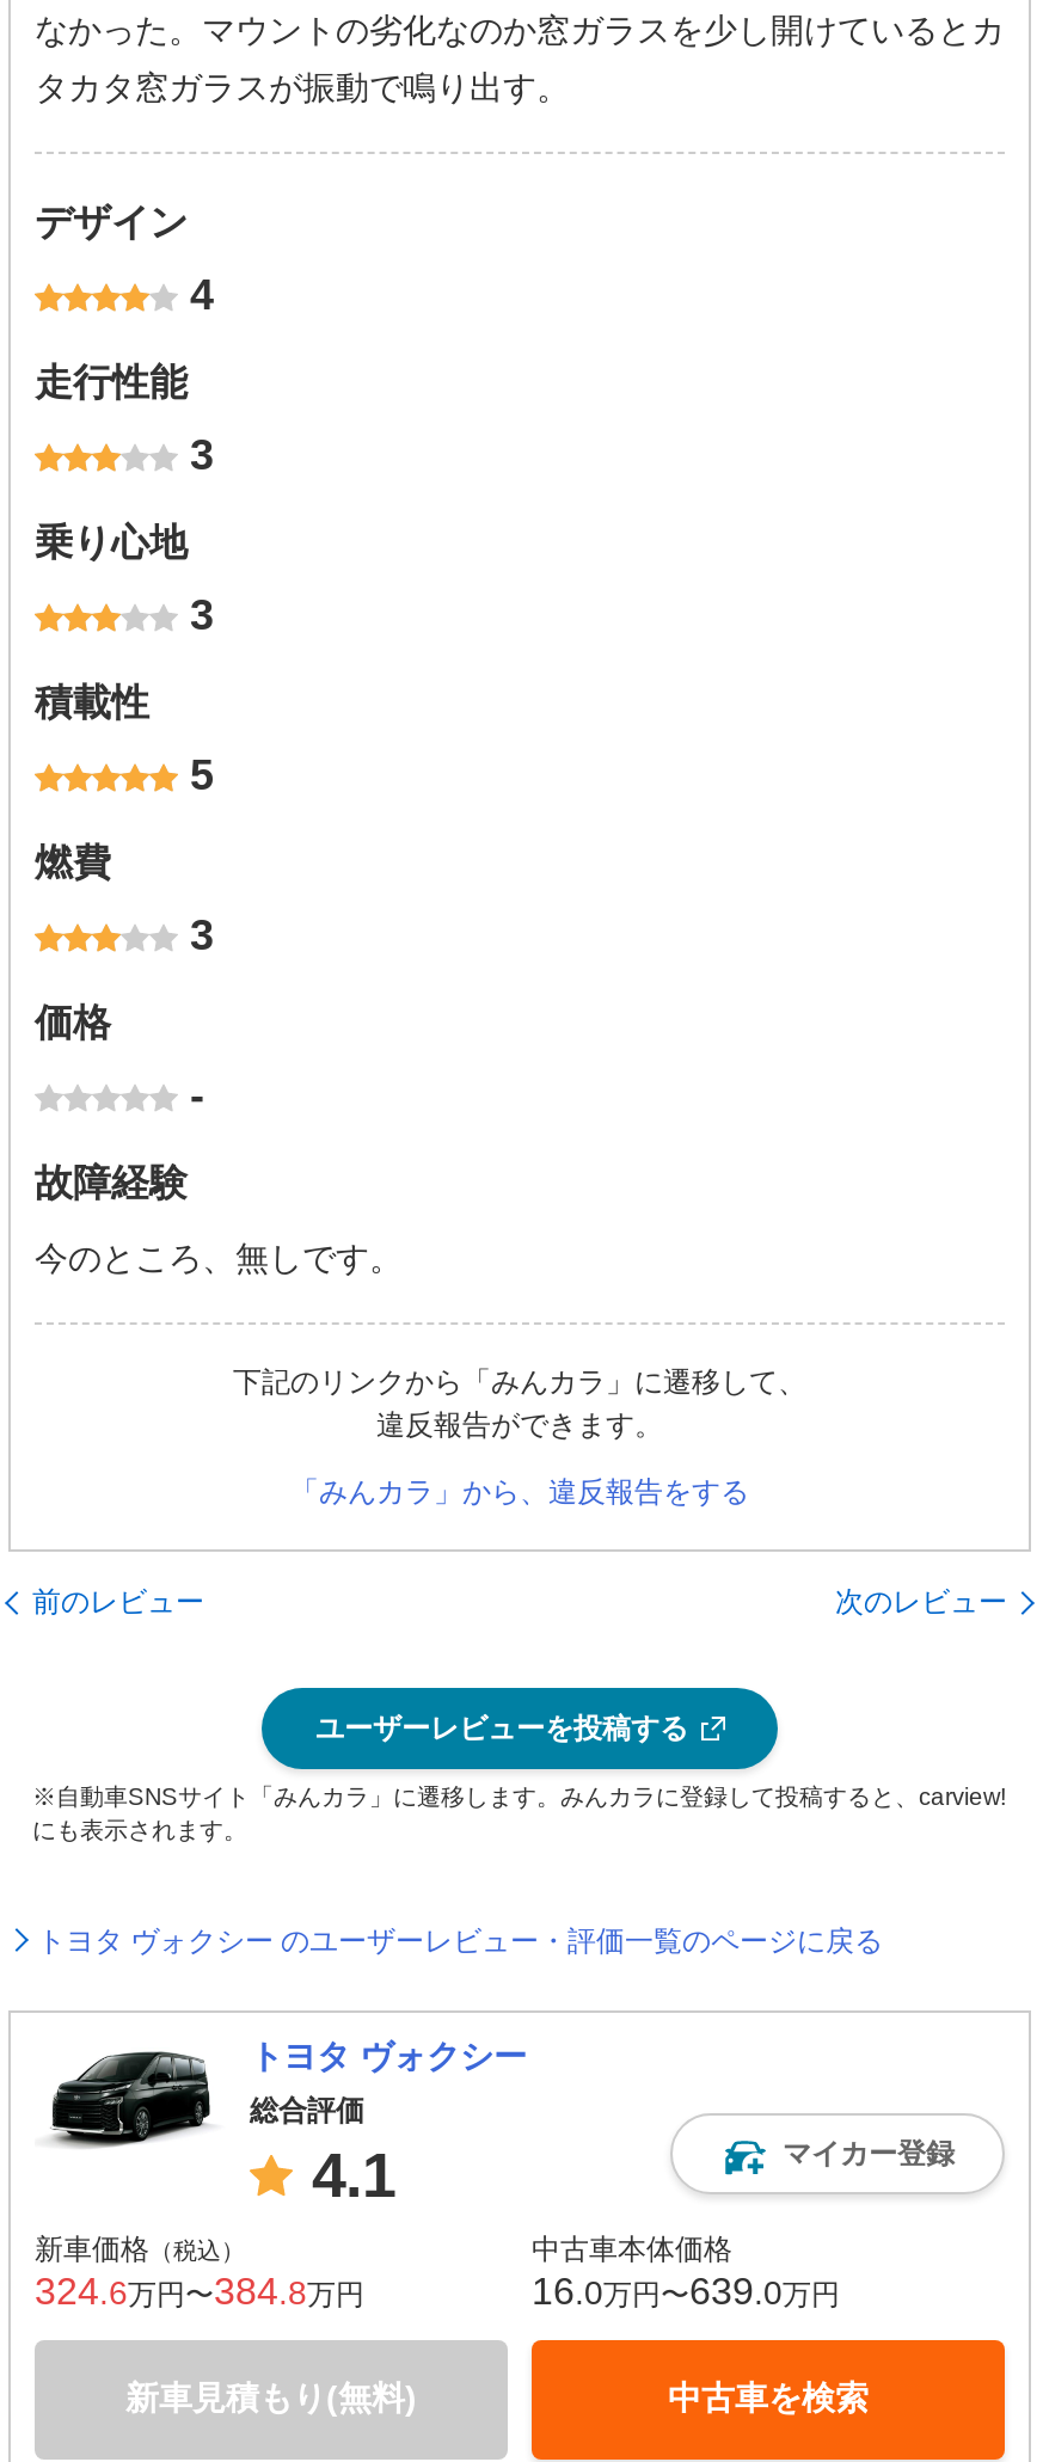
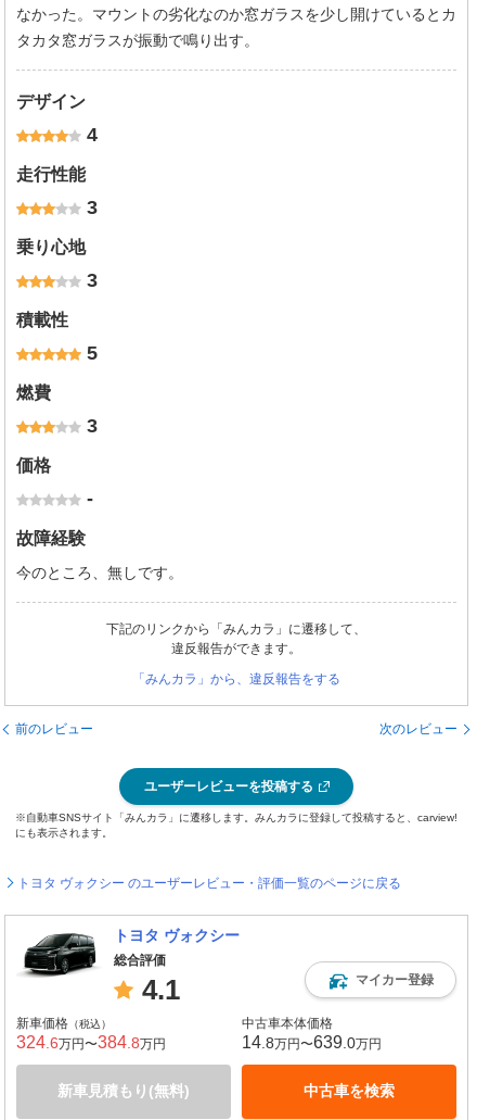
[532,2271,840,2311] 16.0万円〜639.0万円 -> [242,1033,382,1052] 14.8万円〜639.0万円

